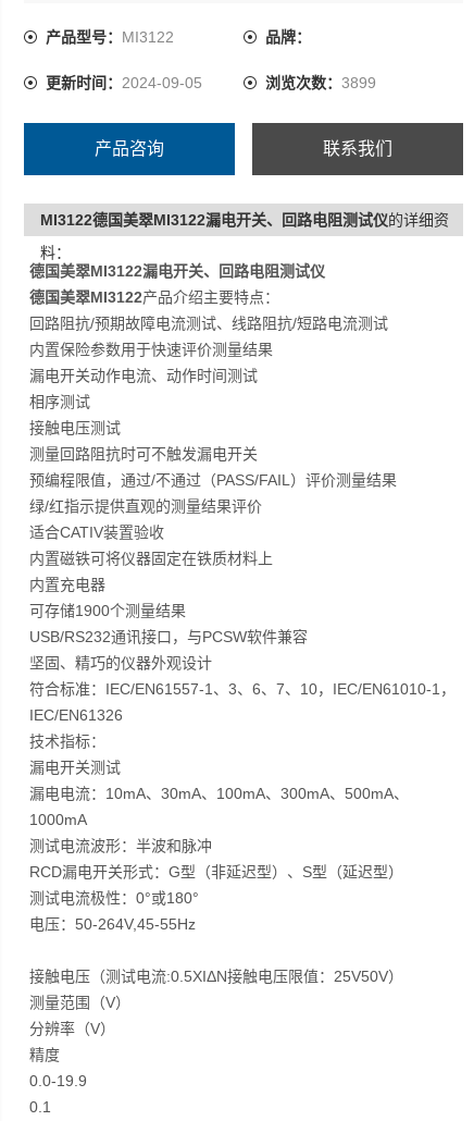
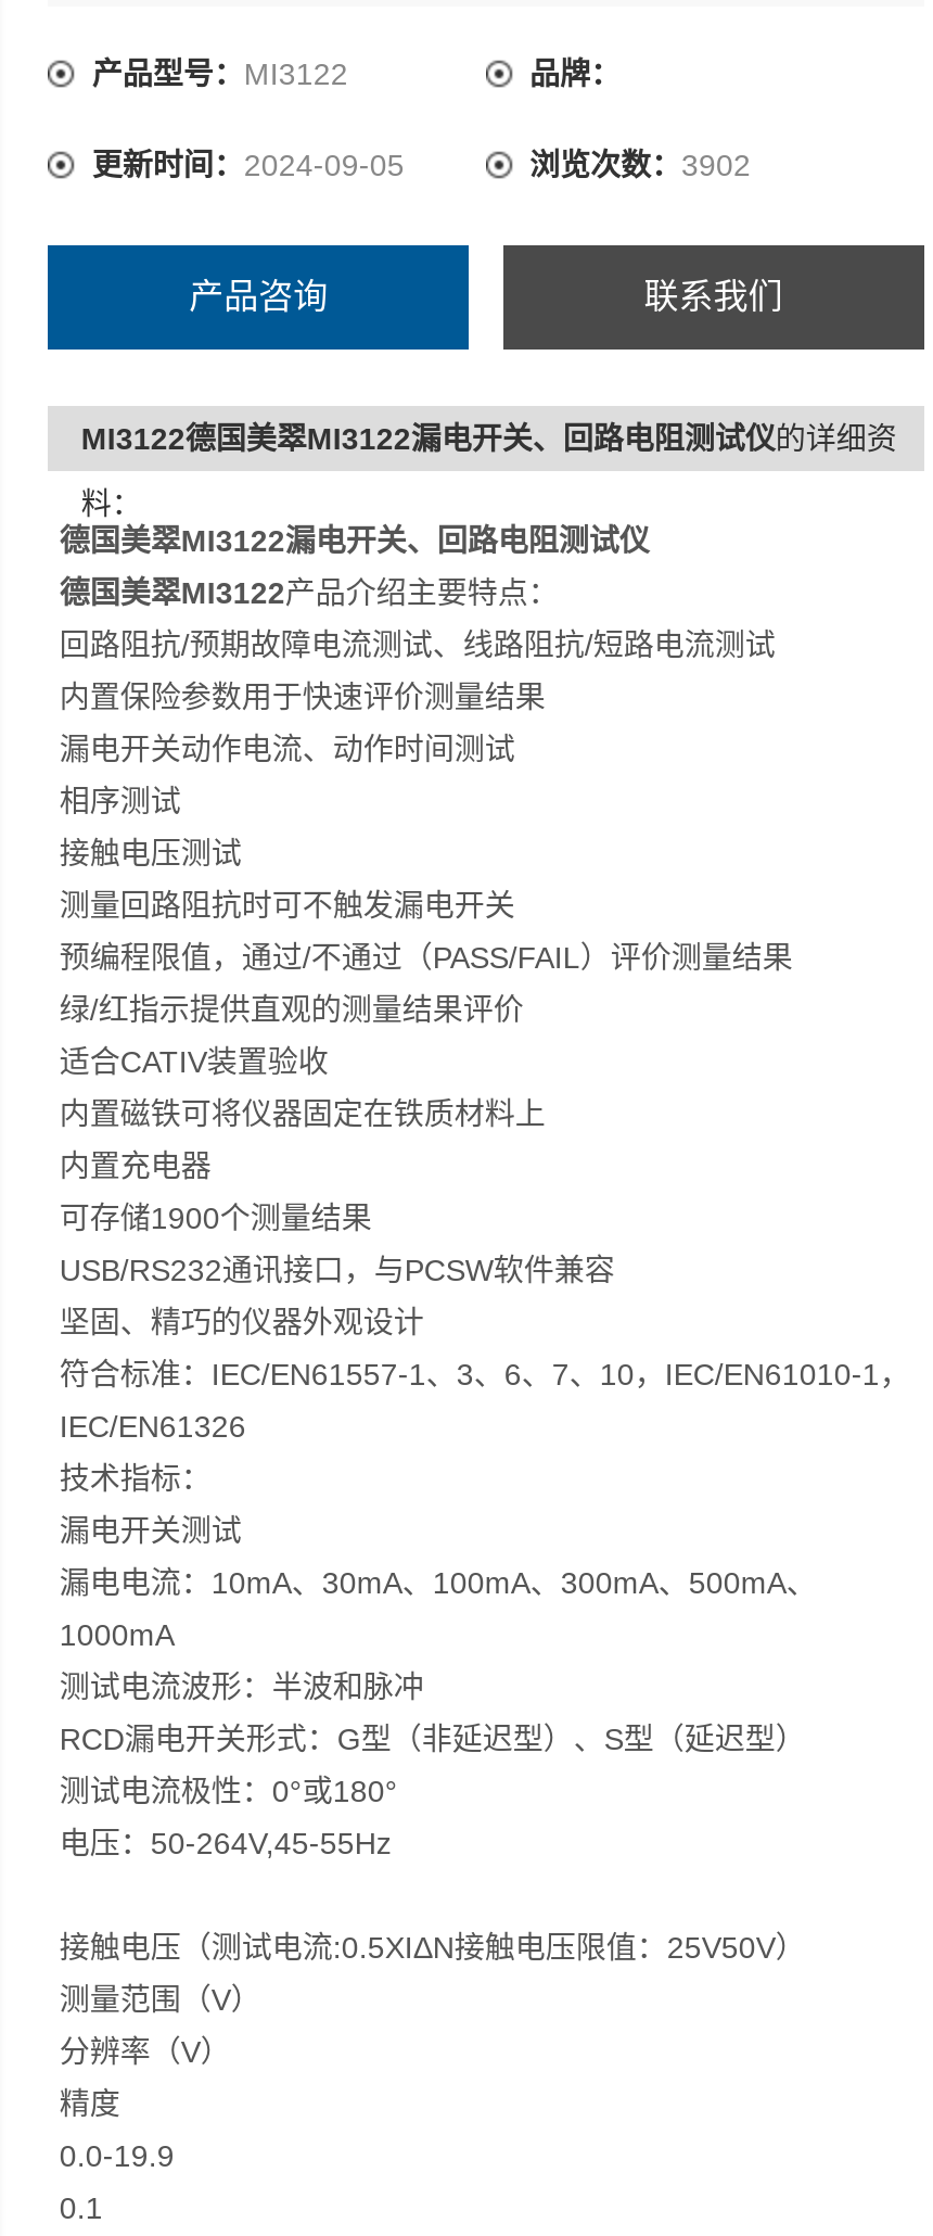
[265,74,376,91] 浏览次数：3899 -> [529,148,751,182] 浏览次数：3902

